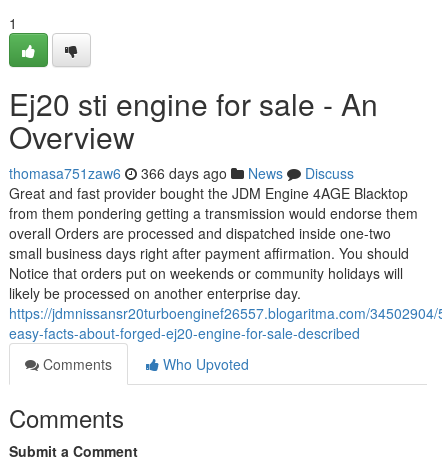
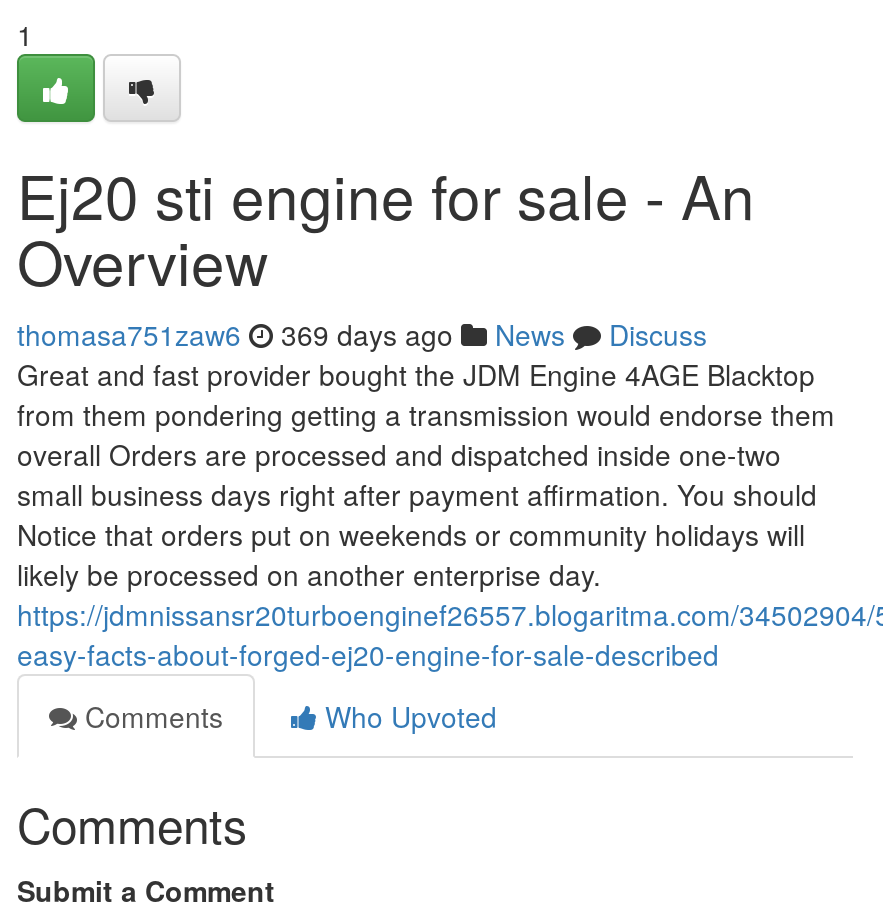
[9,163,354,183] thomasa751zaw6 366 days ago News Discuss -> [17,314,707,354] thomasa751zaw6 369 days ago News Discuss

